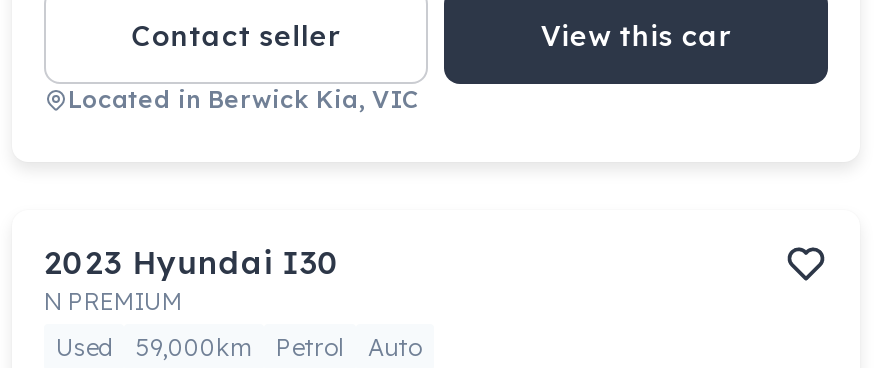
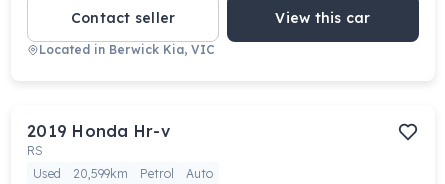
[44,242,340,316] 2023 Hyundai I30 | N PREMIUM -> [27,121,170,158] 2019 Honda Hr-v | RS
[56,332,422,362] Used 59,000km Petrol Auto -> [33,166,213,181] Used 20,599km Petrol Auto

